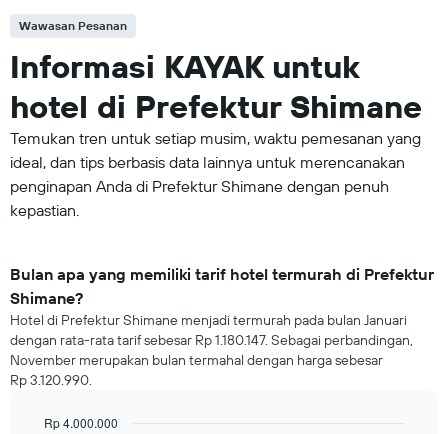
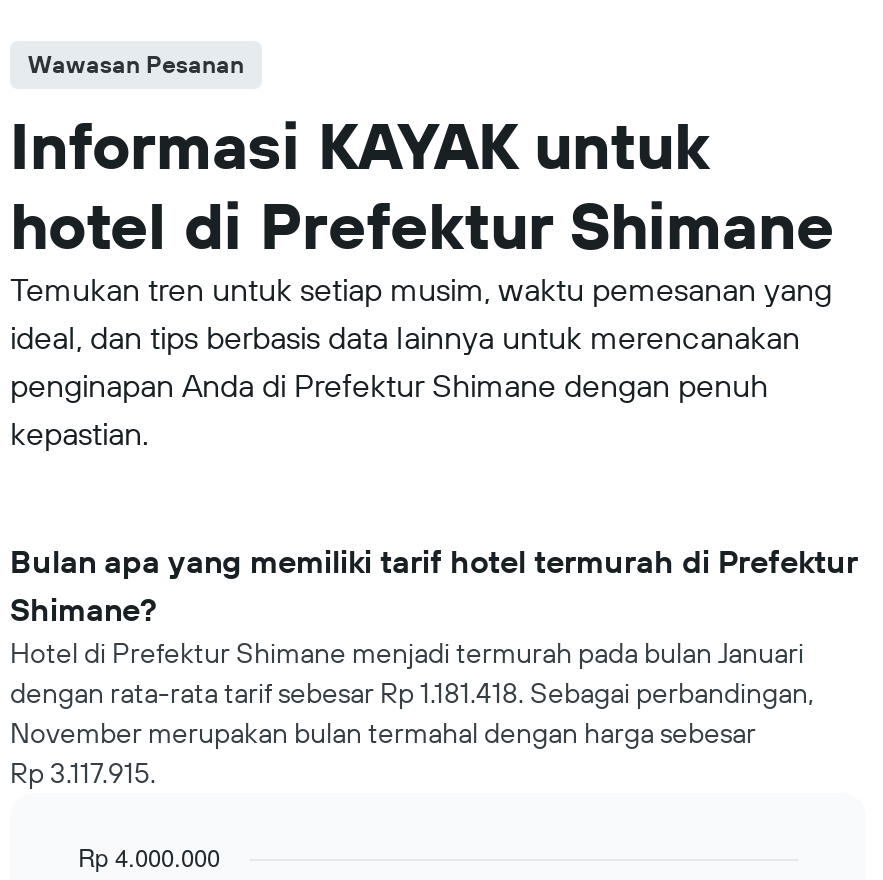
[10,331,413,349] dengan rata-rata tarif sebesar Rp 1.180.147. Sebagai perbandingan, -> [10,675,814,711] dengan rata-rata tarif sebesar Rp 1.181.418. Sebagai perbandingan,
[10,371,92,389] Rp 3.120.990. -> [10,755,156,791] Rp 3.117.915.

